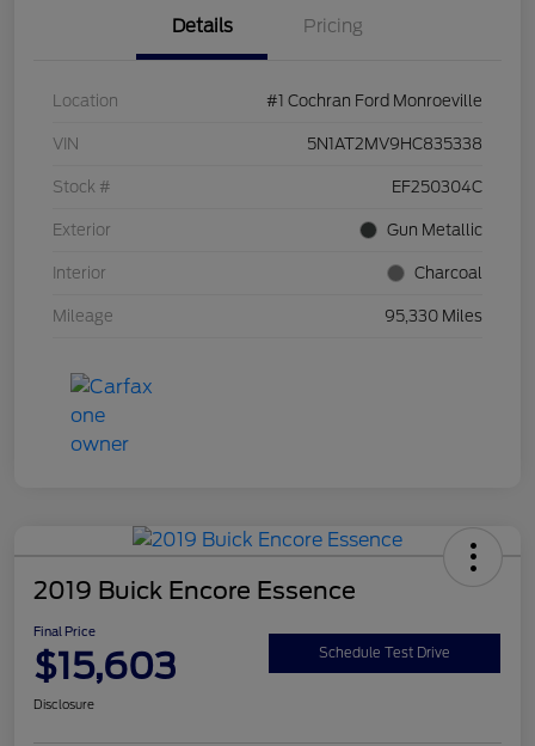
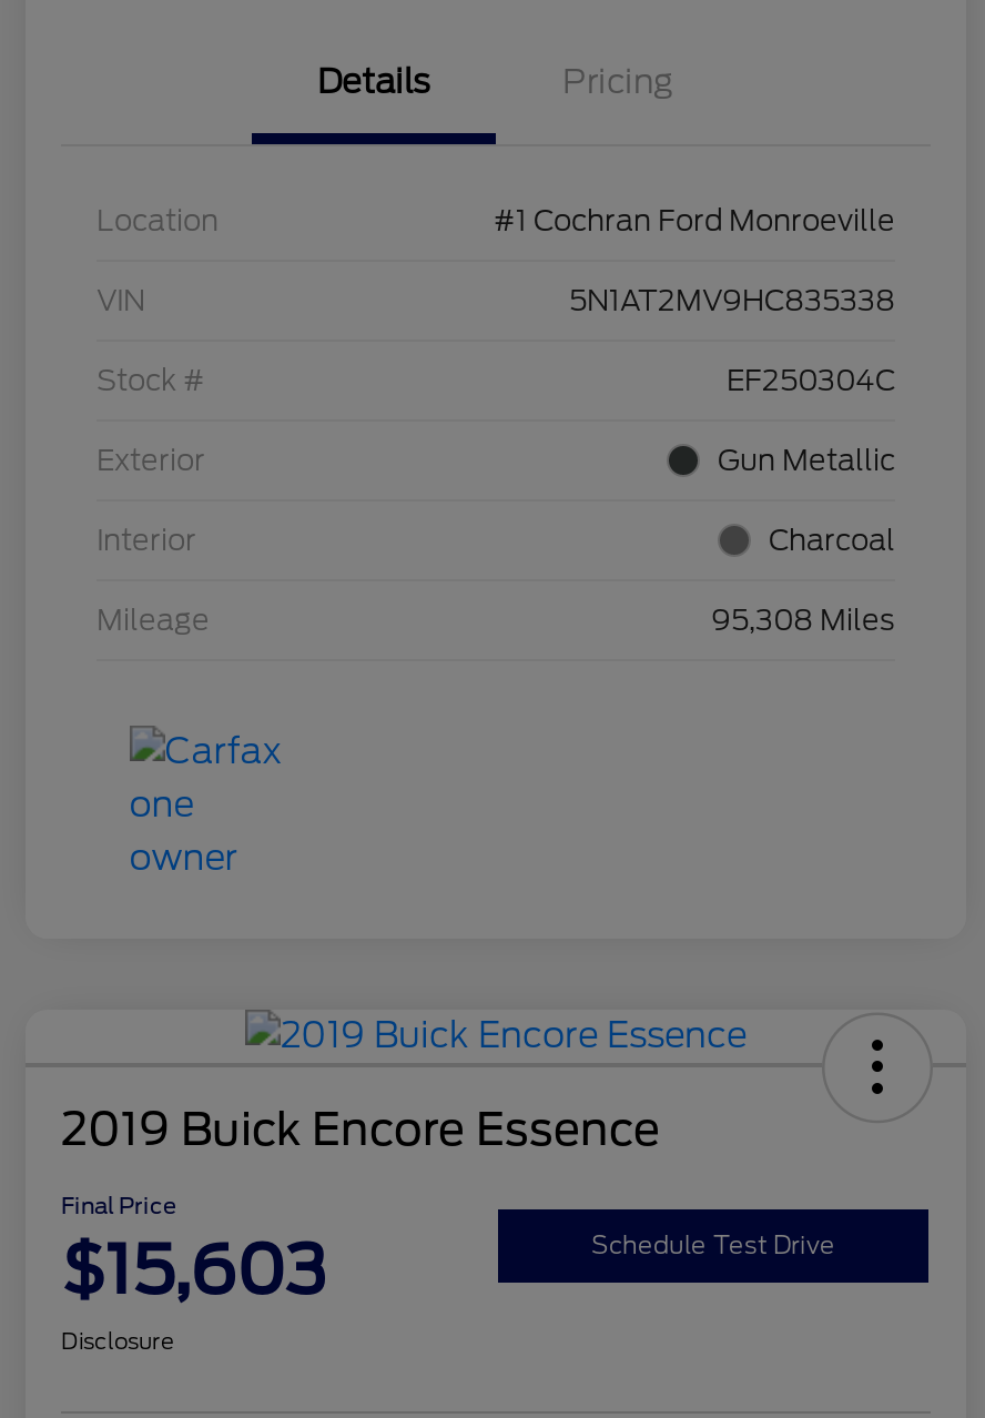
[385,307,482,325] 95,330 Miles -> [711,603,895,636] 95,308 Miles

